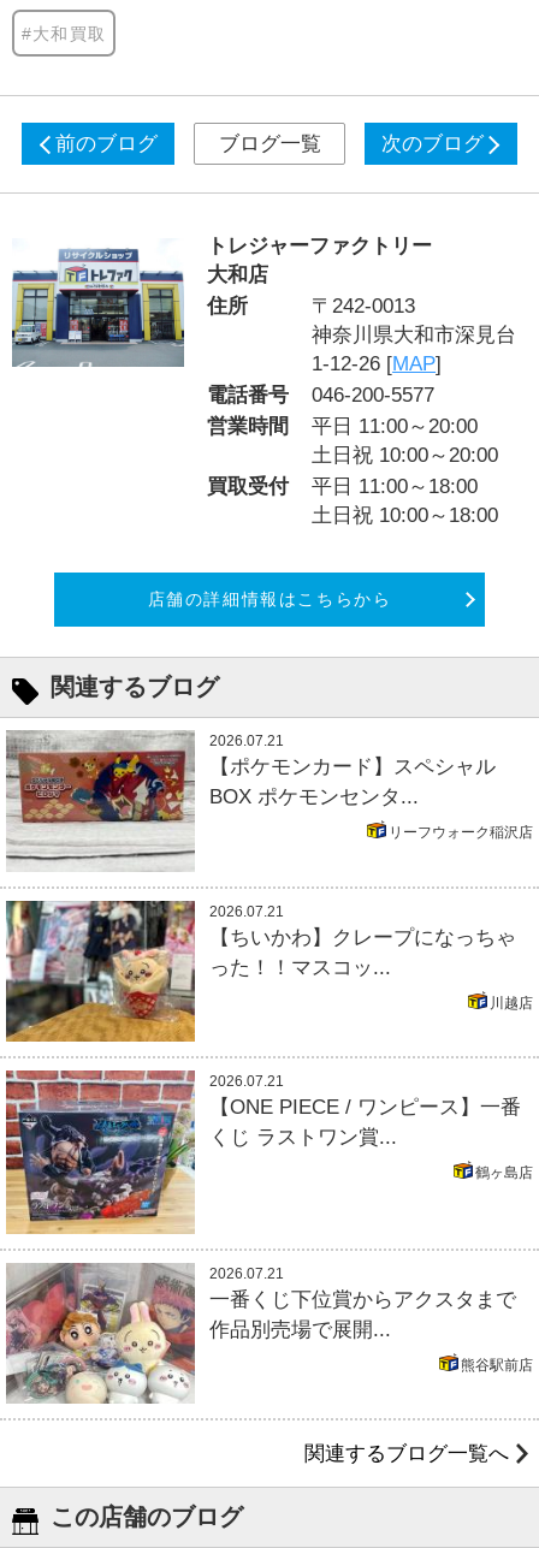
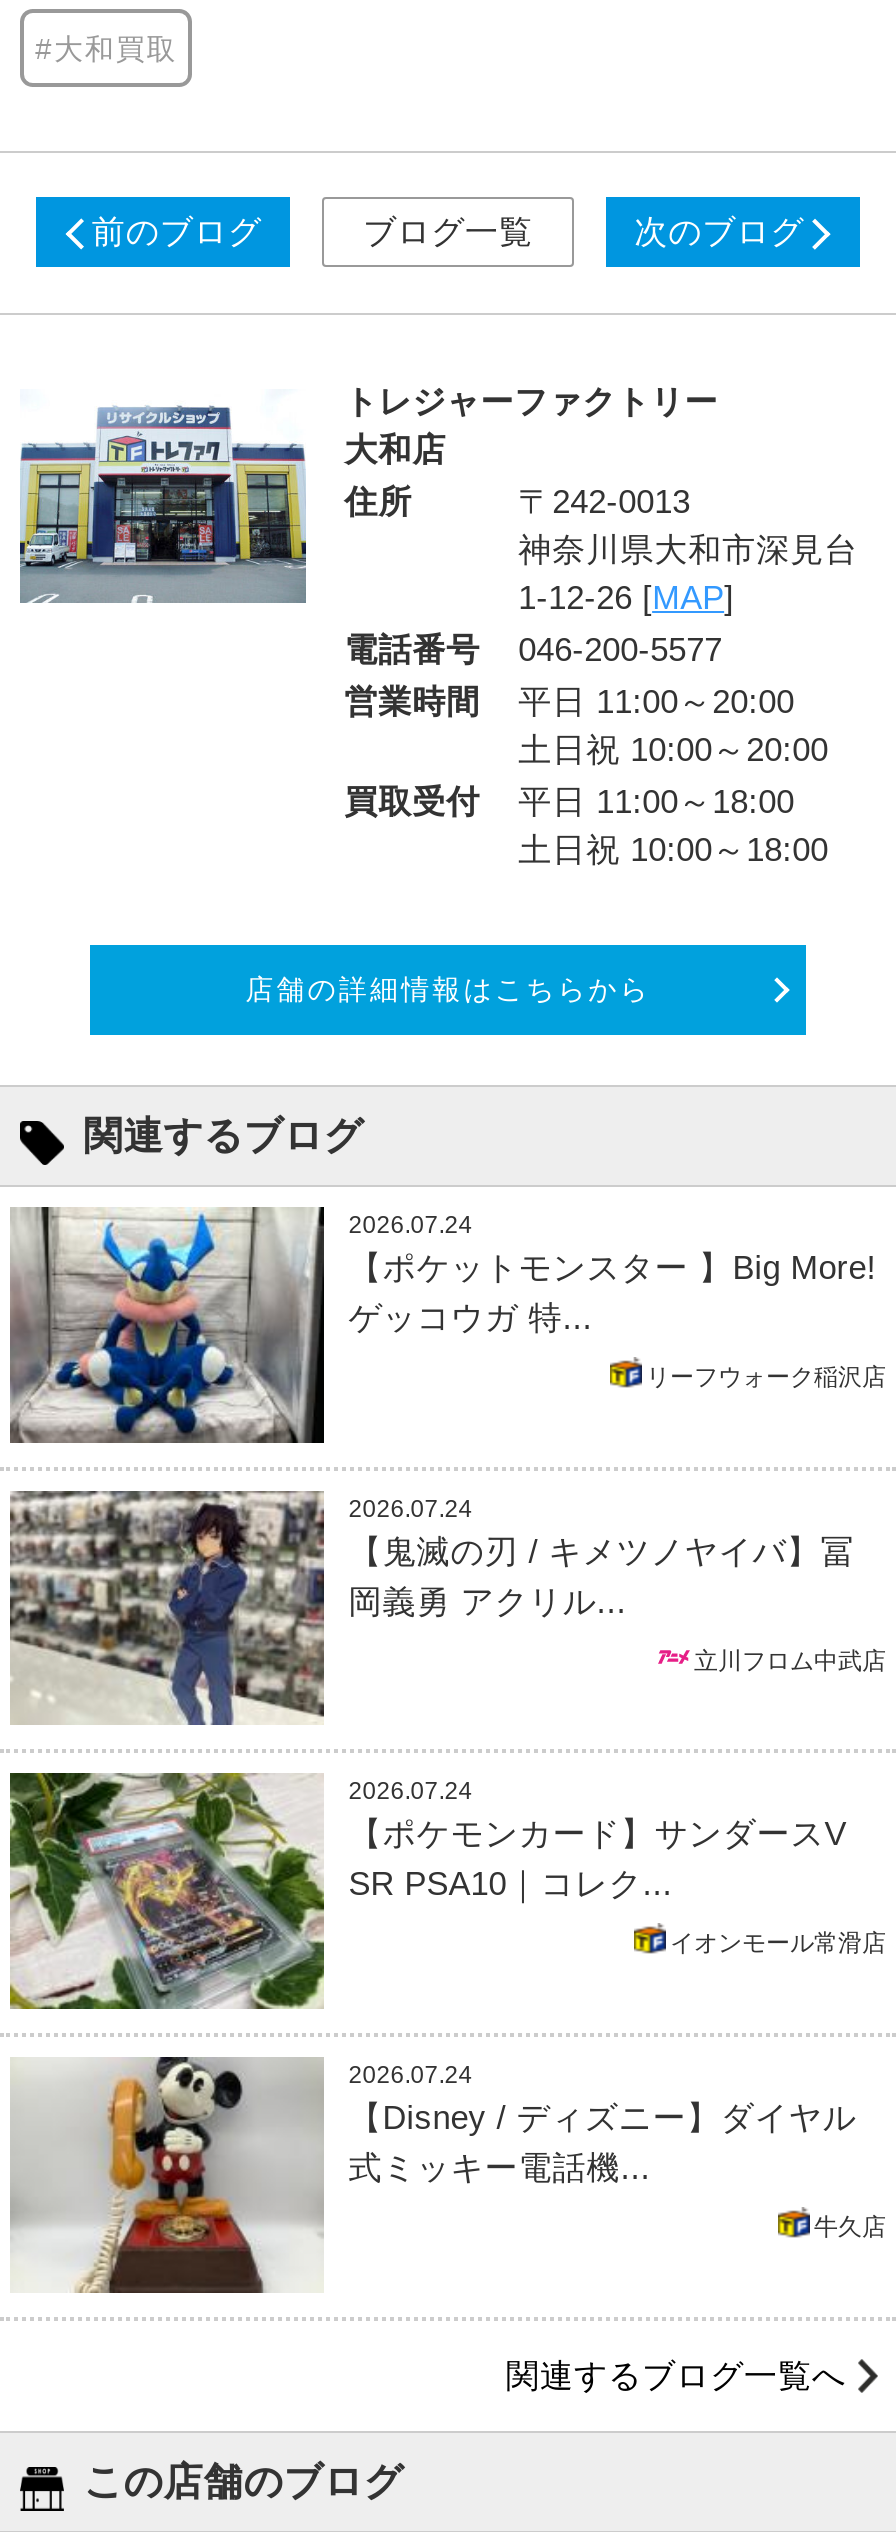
[6,730,496,872] [image] | 2026.07.21 | 【ポケモンカード】スペシャル | BOX ポケモンセンタ... -> [10,1207,876,1445] [image] | 2026.07.24 | 【ポケットモンスター 】Big More! | ゲッコウガ 特...
[6,901,516,1043] [image] | 2026.07.21 | 【ちいかわ】クレープになっちゃ | った！！マスコッ... -> [10,1491,854,1727] [image] | 2026.07.24 | 【鬼滅の刃 / キメツノヤイバ】冨 | 岡義勇 アクリル...
[490,995,533,1011] 川越店 -> [694,1647,886,1675] 立川フロム中武店
[6,1070,521,1234] [image] | 2026.07.21 | 【ONE PIECE / ワンピース】一番 | くじ ラストワン賞... -> [10,1773,846,2011] [image] | 2026.07.24 | 【ポケモンカード】サンダースV | SR PSA10｜コレク...
[475,1165,533,1182] 鶴ヶ島店 -> [670,1930,886,1958] イオンモール常滑店
[6,1263,516,1404] [image] | 2026.07.21 | 一番くじ下位賞からアクスタまで | 作品別売場で展開... -> [14,2057,856,2295] [image] | 2026.07.24 | 【Disney / ディズニー】ダイヤル | 式ミッキー電話機...
[461,1356,533,1373] 熊谷駅前店 -> [814,2213,886,2241] 牛久店

